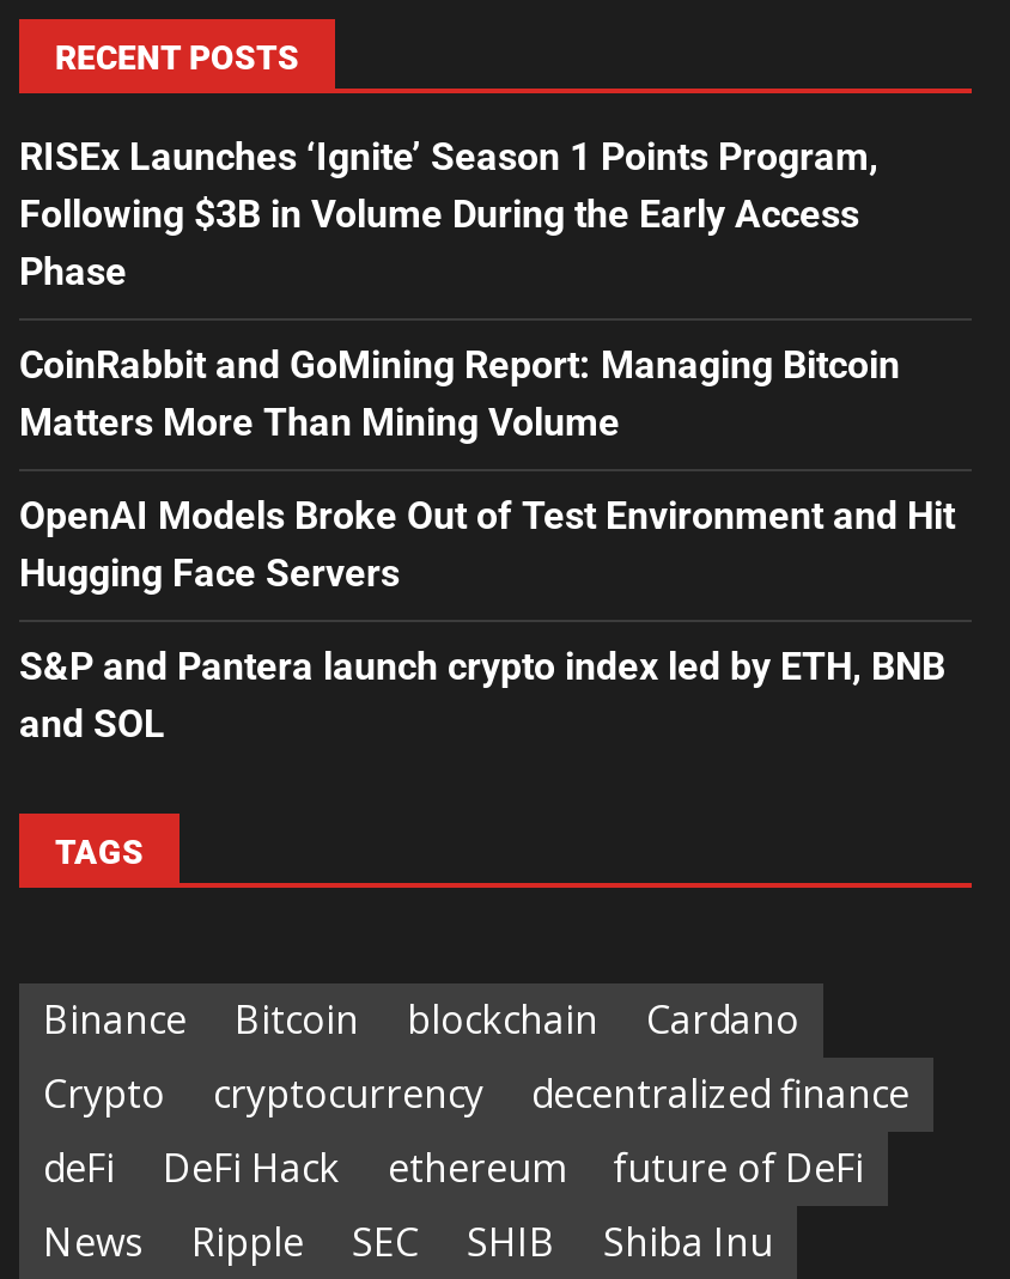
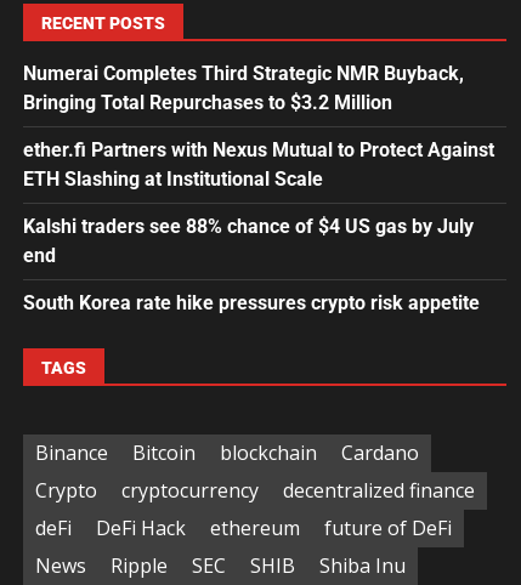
[19,134,878,294] RISEx Launches ‘Ignite’ Season 1 Points Program, | Following $3B in Volume During the Early Access | Phase -> [23,62,464,114] Numerai Completes Third Strategic NMR Buyback, | Bringing Total Repurchases to $3.2 Million
[19,342,900,445] CoinRabbit and GoMining Report: Managing Bitcoin | Matters More Than Mining Volume -> [23,138,494,190] ether.fi Partners with Nexus Mutual to Protect Against | ETH Slashing at Institutional Scale
[19,492,955,595] OpenAI Models Broke Out of Test Environment and Hit | Hugging Face Servers -> [23,215,474,267] Kalshi traders see 88% chance of $4 US gas by July | end
[19,643,945,746] S&P and Pantera launch crypto index led by ETH, BNB | and SOL -> [23,291,480,314] South Korea rate hike pressures crypto risk appetite

